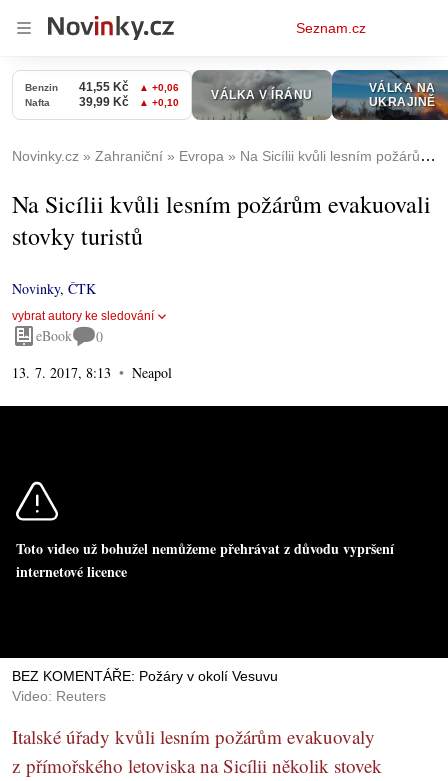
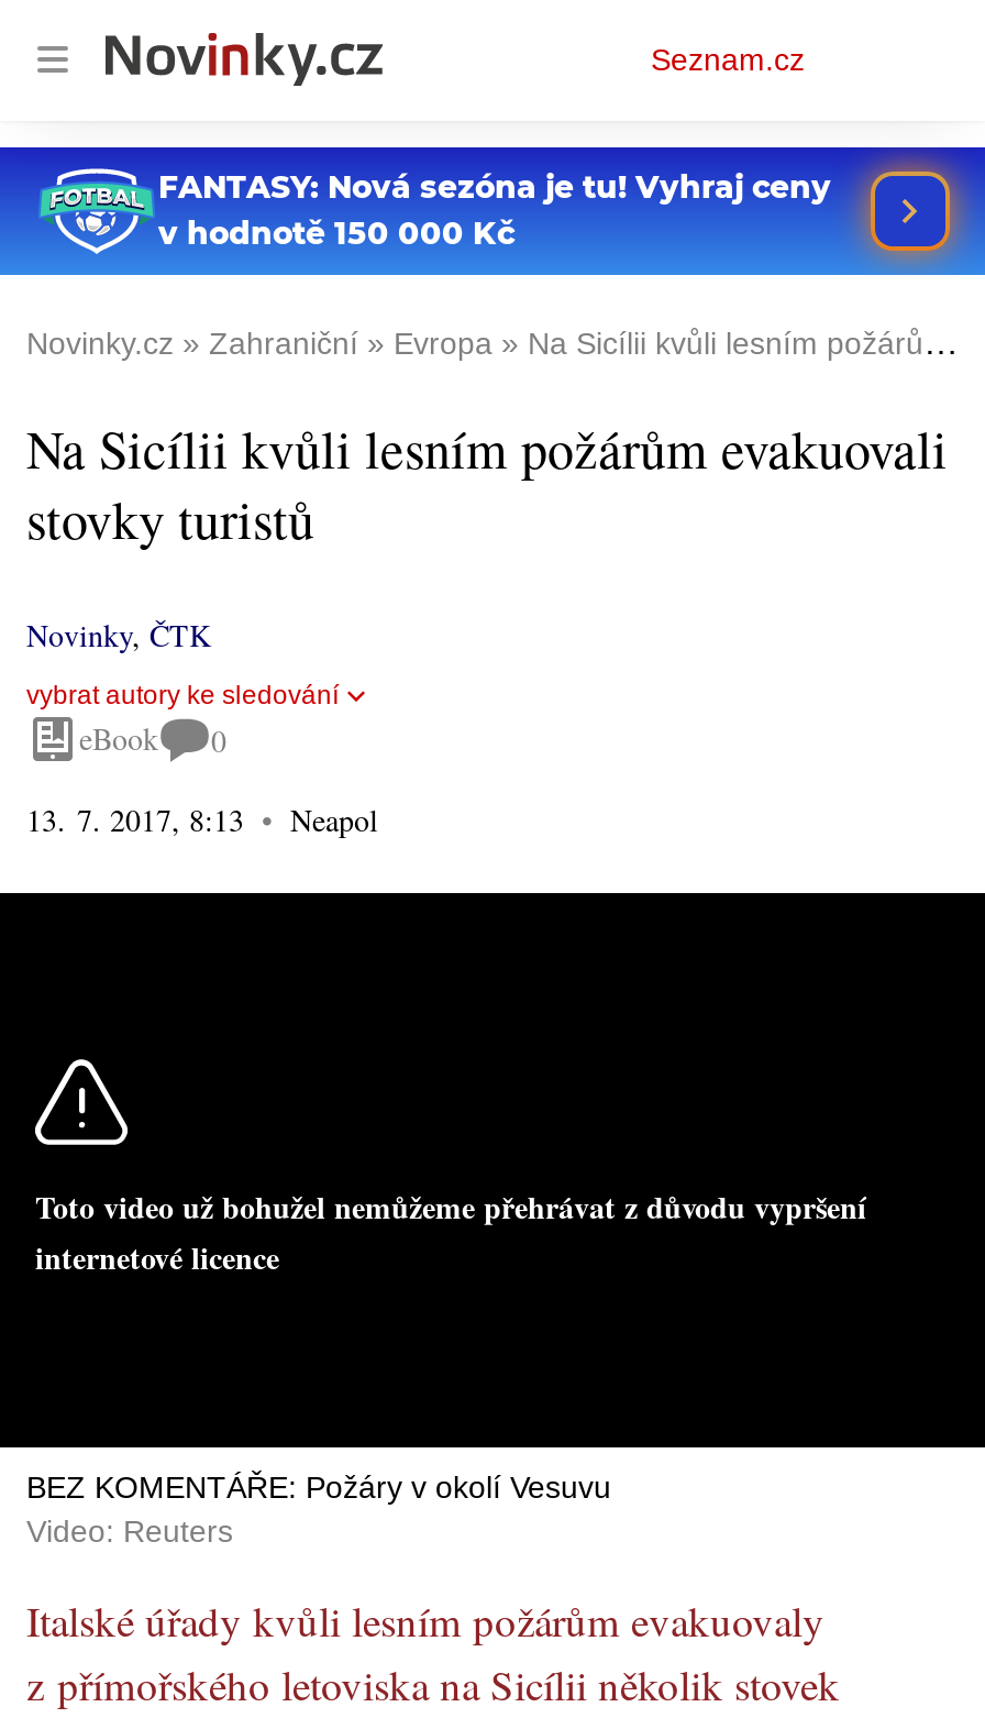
[3,68,445,125] [image] -> [7,145,978,277] [image]

